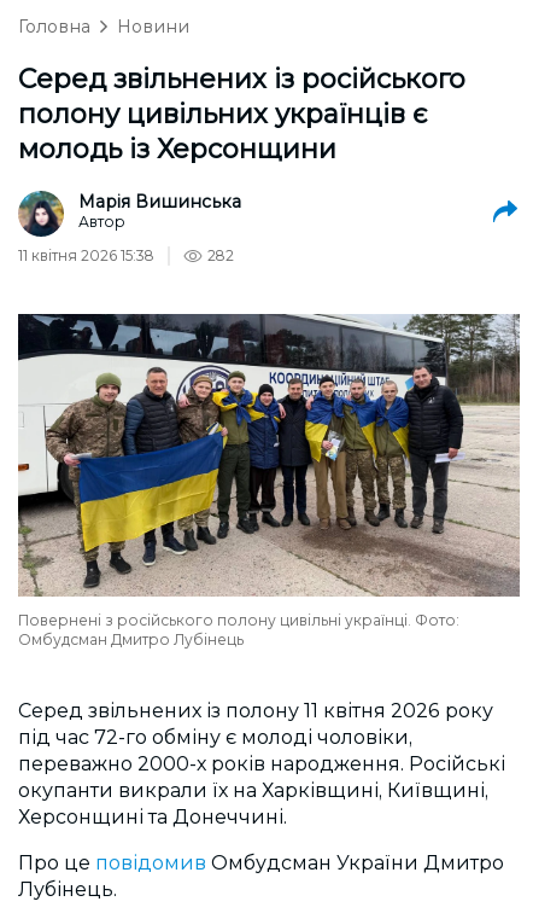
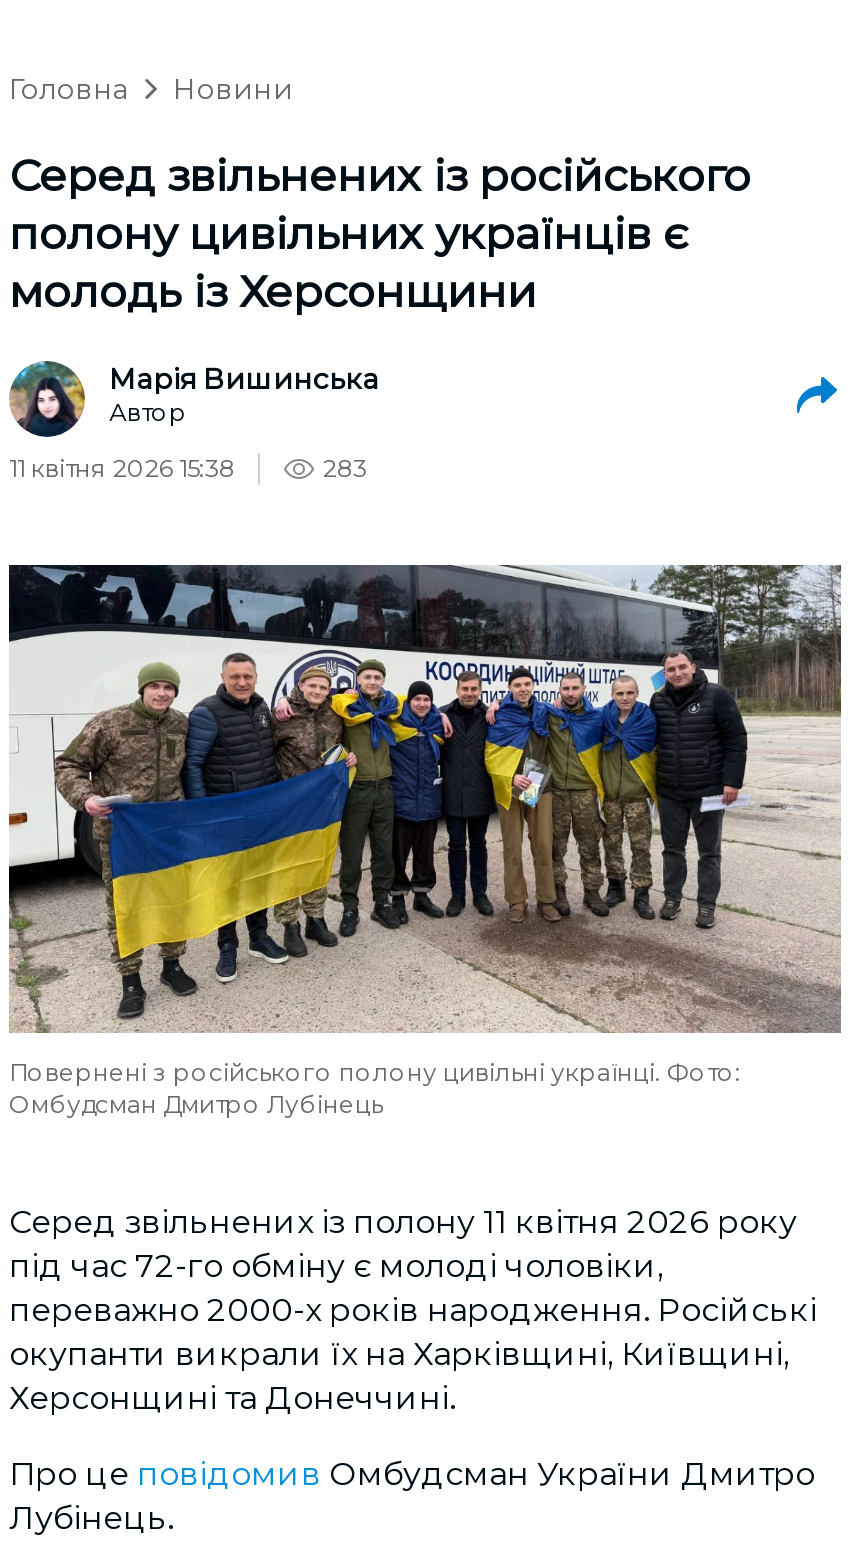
[207,246,234,264] 282 -> [323,453,367,483] 283

